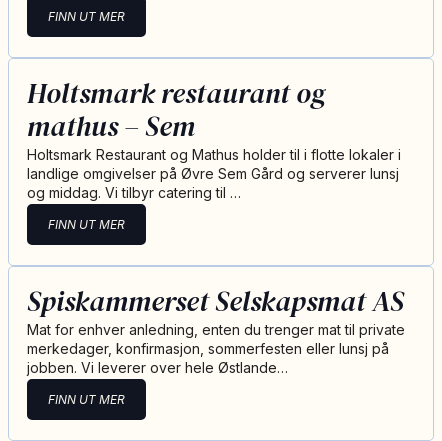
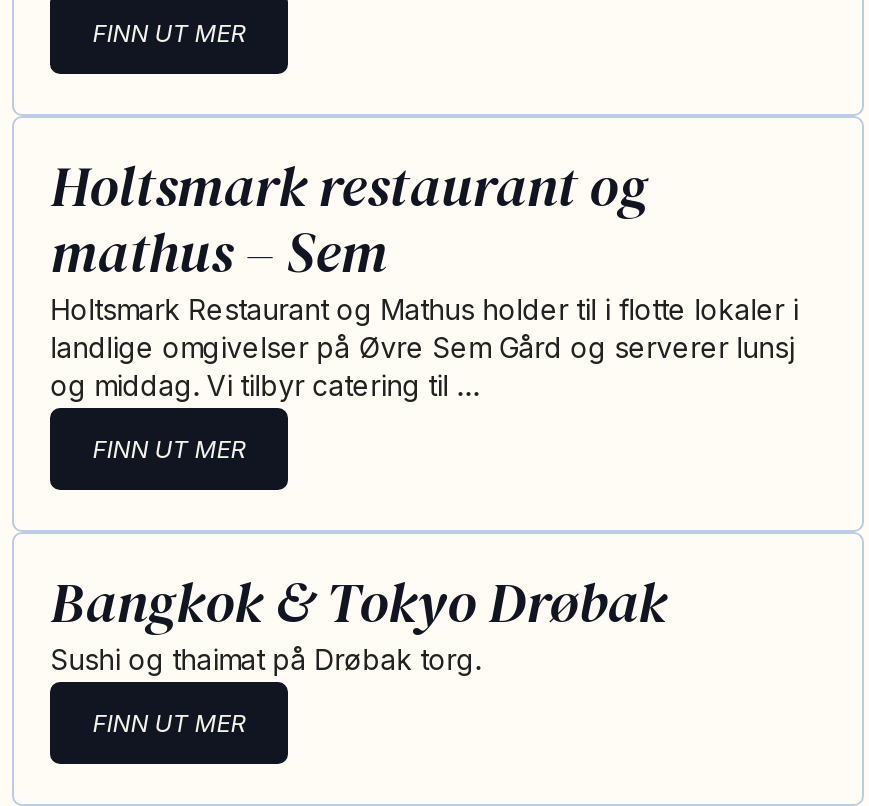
[27,282,405,376] Spiskammerset Selskapsmat AS | Mat for enhver anledning, enten du trenger mat til private | merkedager, konfirmasjon, sommerfesten eller lunsj på | jobben. Vi leverer over hele Østlande… -> [50,564,666,676] Bangkok & Tokyo Drøbak | Sushi og thaimat på Drøbak torg.

